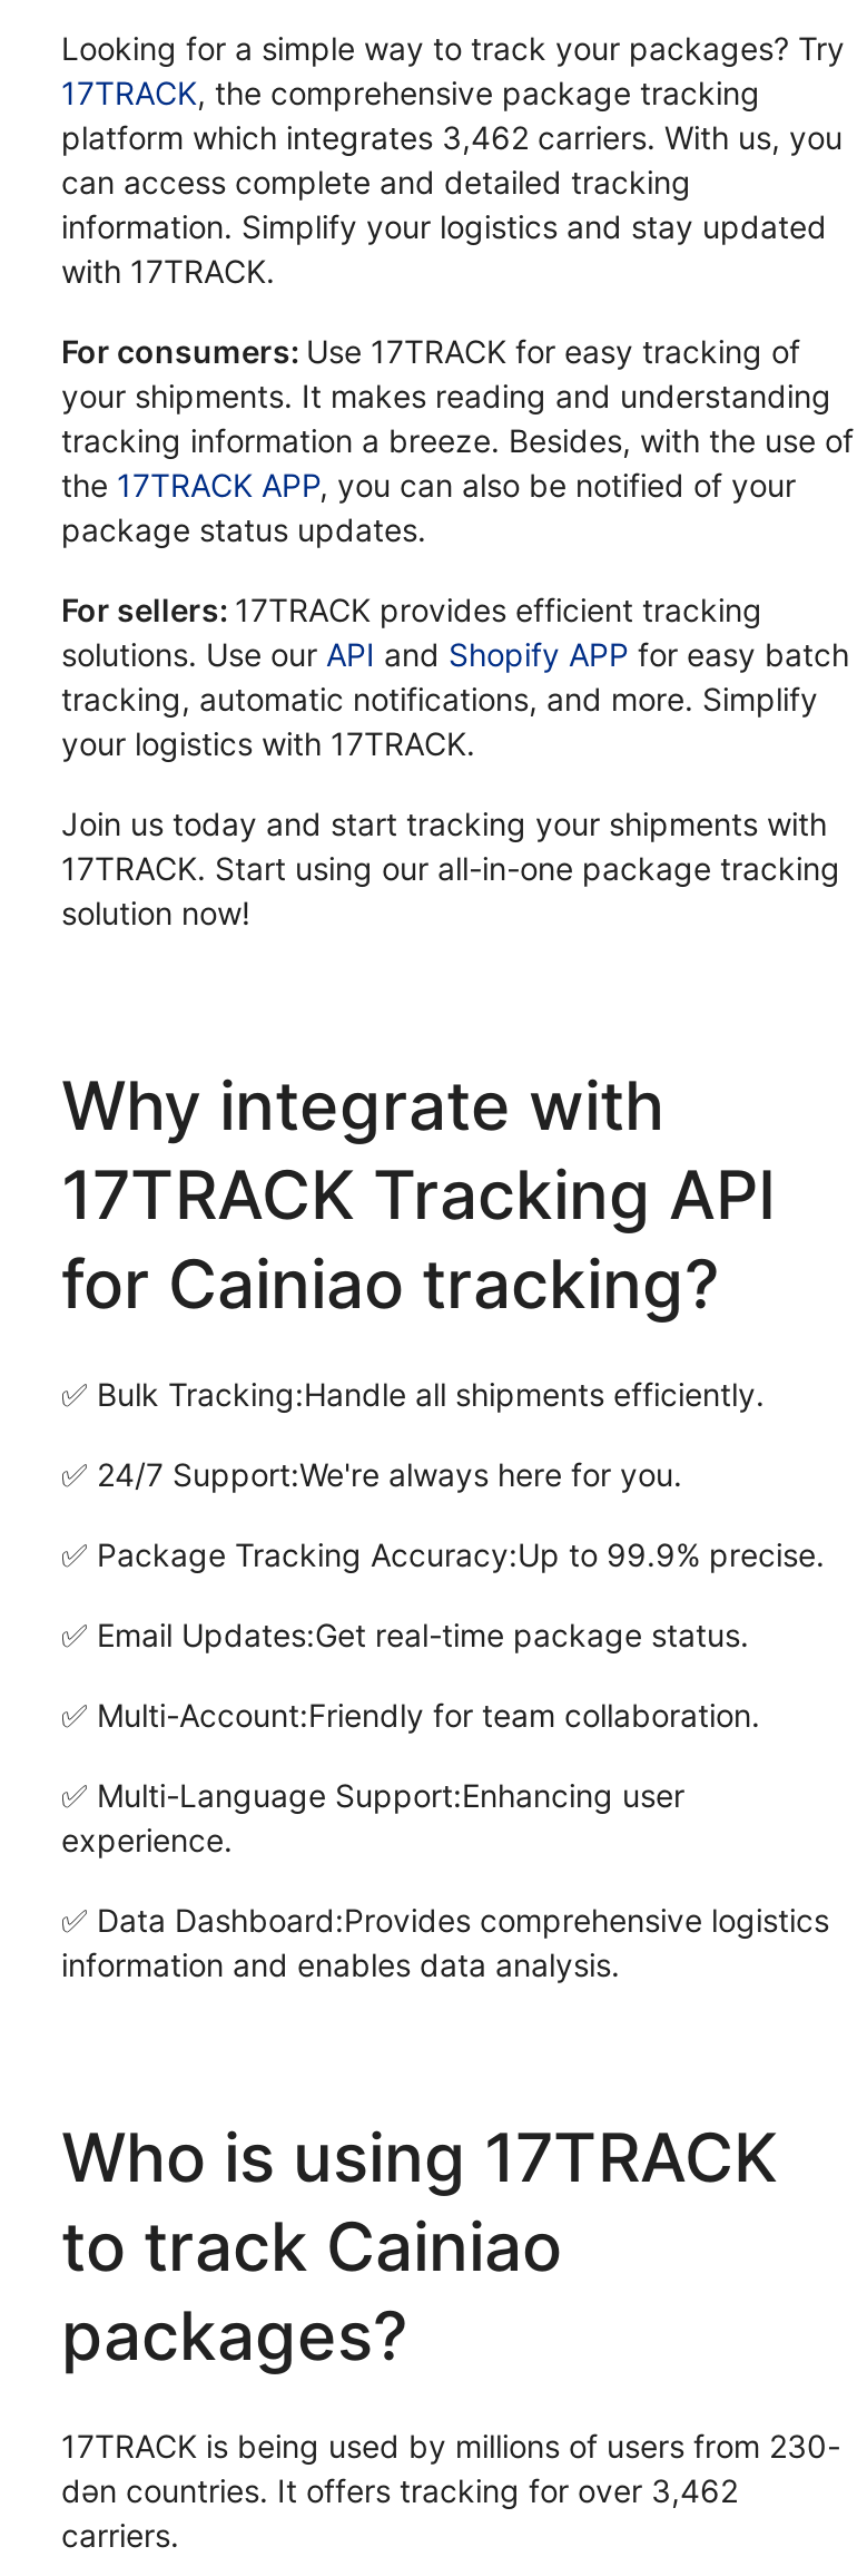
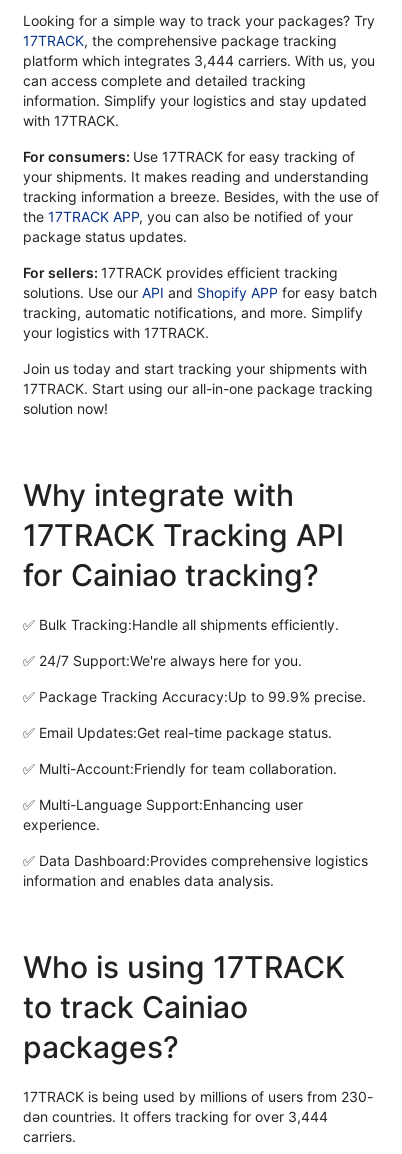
[61,119,843,157] platform which integrates 3,462 carriers. With us, you -> [23,52,375,69] platform which integrates 3,444 carriers. With us, you
[61,2472,738,2510] dən countries. It offers tracking for over 3,462 -> [23,1108,328,1125] dən countries. It offers tracking for over 3,444

